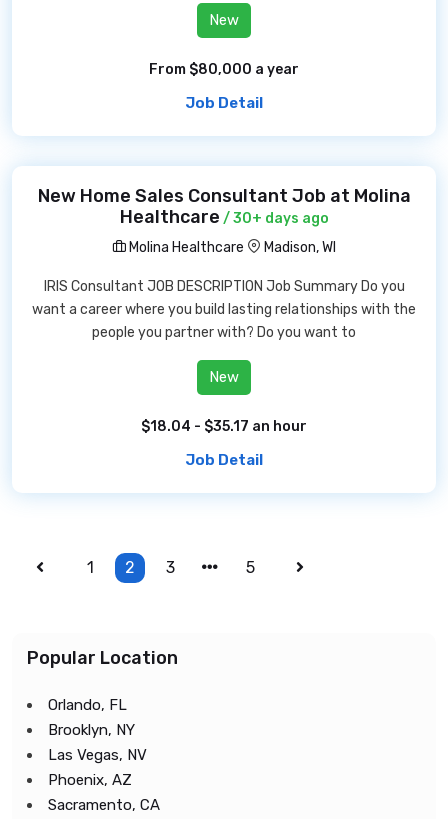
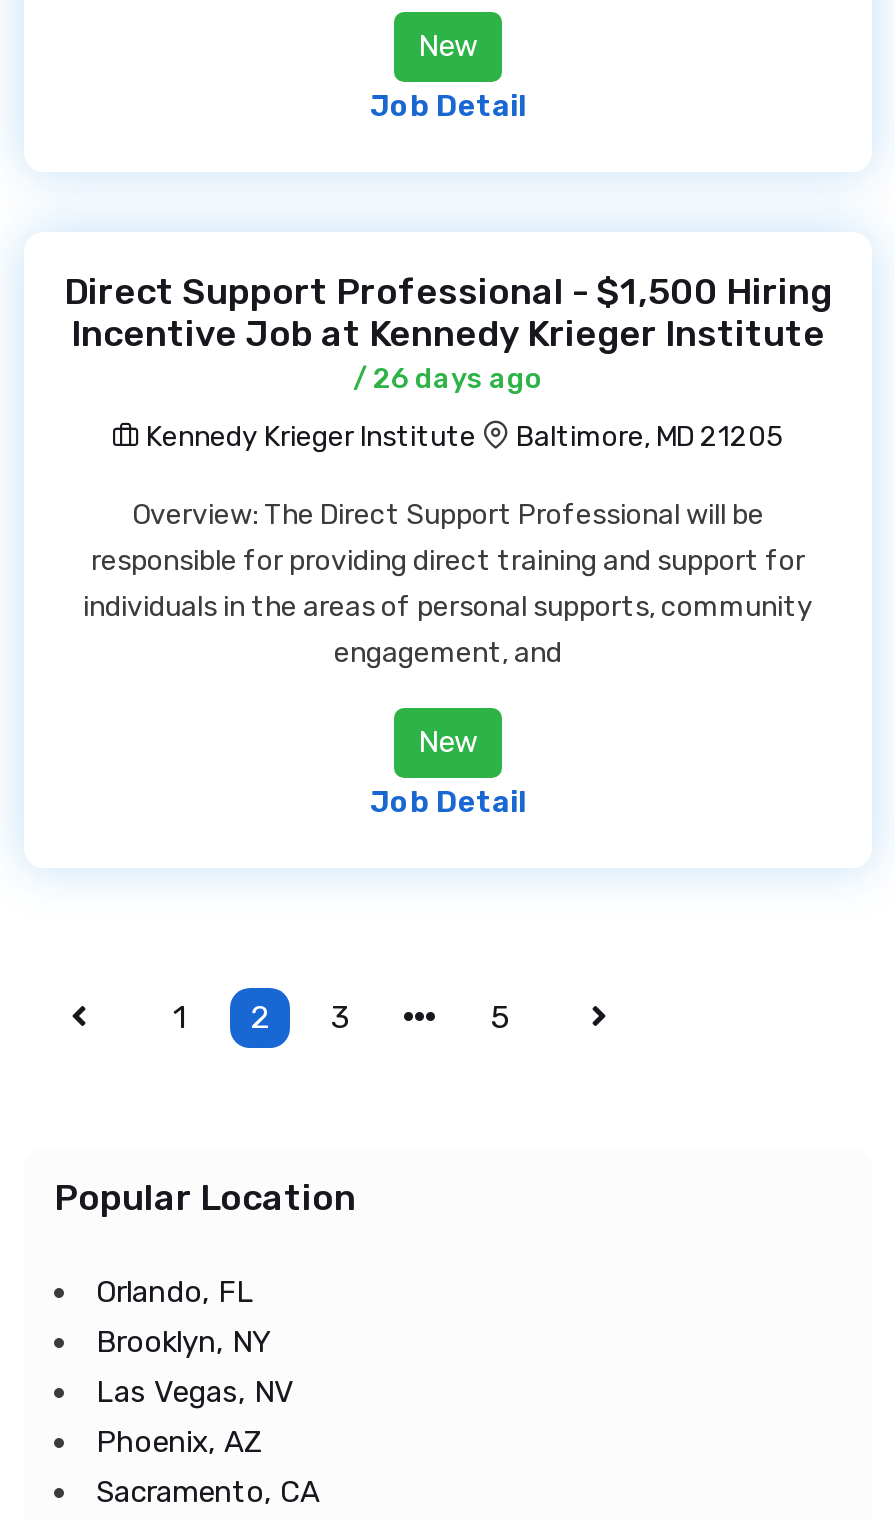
[149,61,299,78] From $80,000 a year -> none
[37,185,410,228] New Home Sales Consultant Job at Molina | Healthcare / 30+ days ago -> [64,270,832,396] Direct Support Professional - $1,500 Hiring | Incentive Job at Kennedy Krieger Institute | / 26 days ago
[126,239,336,256] Molina Healthcare | Madison, WI -> [140,420,784,454] Kennedy Krieger Institute | Baltimore, MD 21205
[32,278,416,341] IRIS Consultant JOB DESCRIPTION Job Summary Do you | want a career where you build lasting relationships with the | people you partner with? Do you want to -> [83,498,813,670] Overview: The Direct Support Professional will be | responsible for providing direct training and support for | individuals in the areas of personal supports, community | engagement, and
[141,418,307,435] $18.04 - $35.17 an hour -> none

